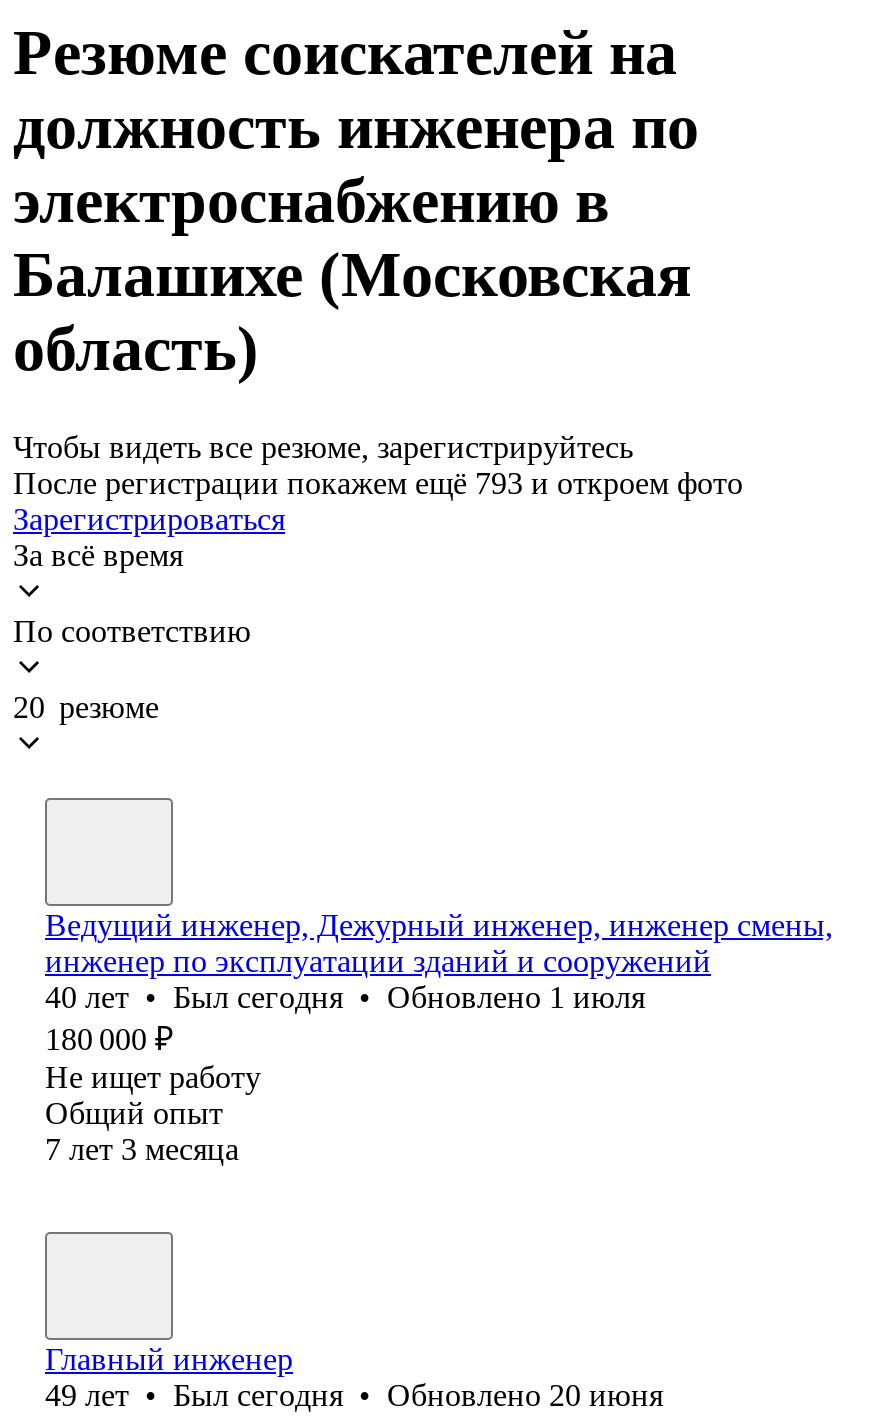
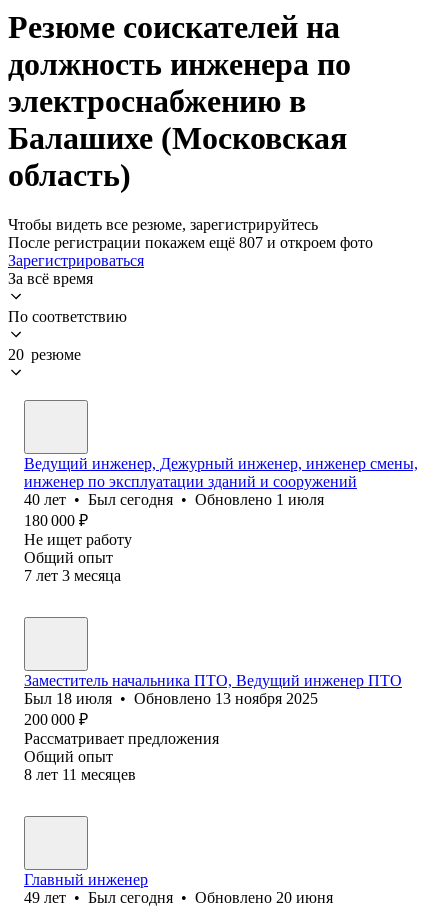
[13,466,743,500] После регистрации покажем ещё 793 и откроем фото -> [8,234,373,251] После регистрации покажем ещё 807 и откроем фото
none -> [24,672,402,783] Заместитель начальника ПТО, Ведущий инженер ПТО | Был 18 июля • Обновлено 13 ноября 2025 | 200 000 ₽ | Рассматривает предложения | Общий опыт | 8 лет 11 месяцев

